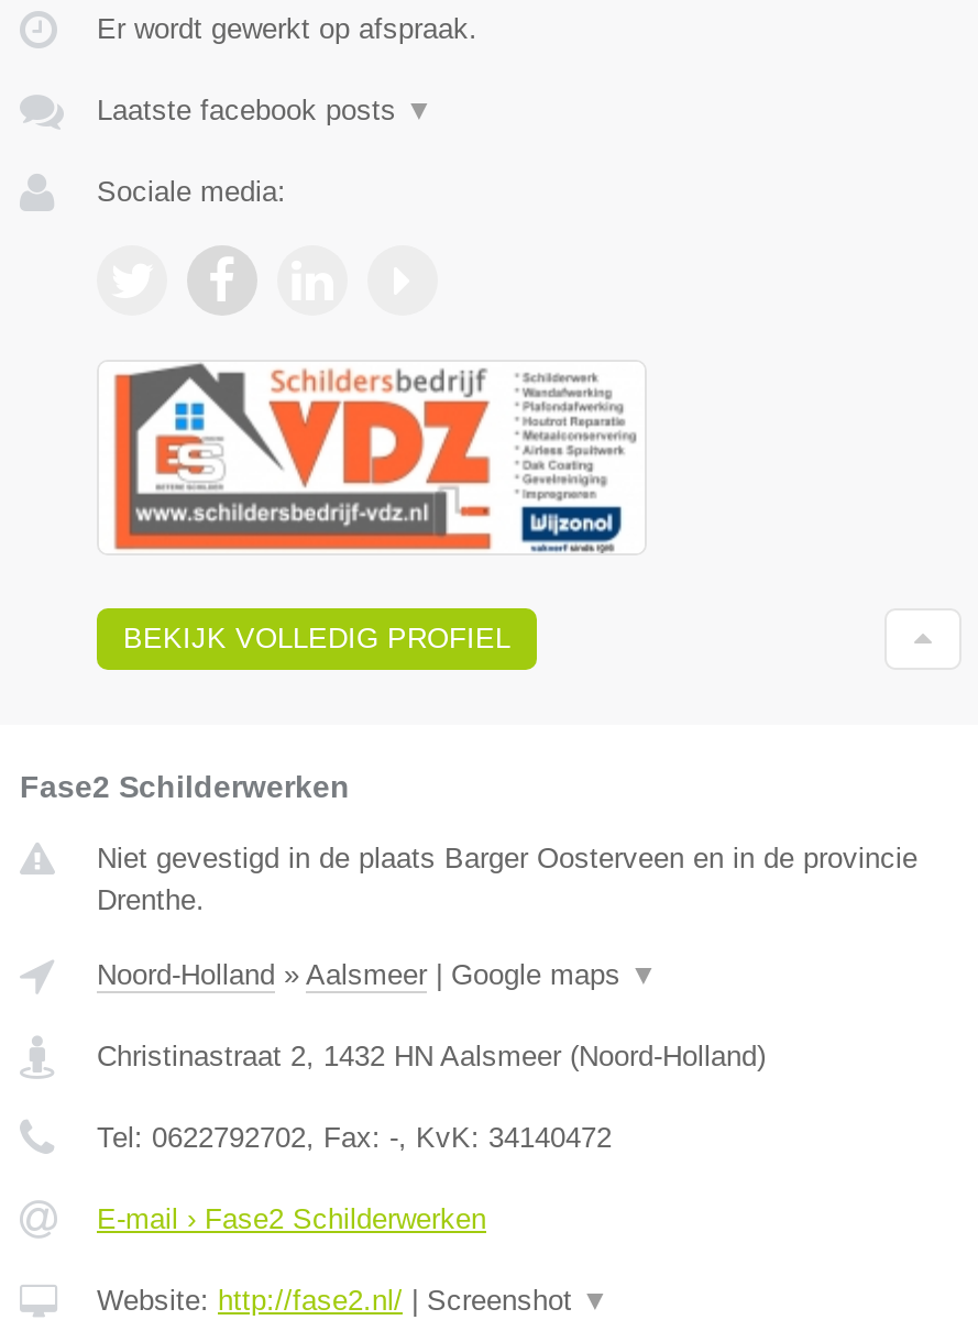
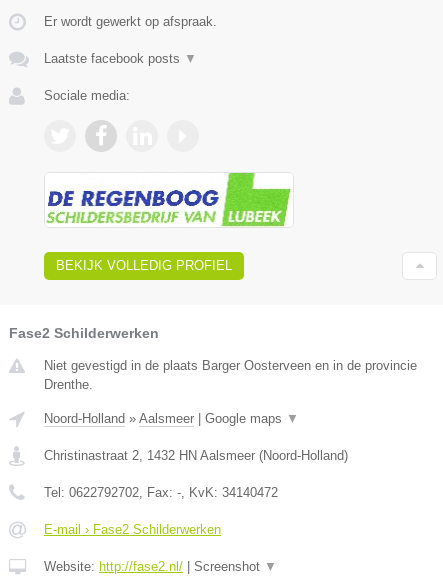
[103,363,638,554] [image] -> [46,172,291,227] [image]

